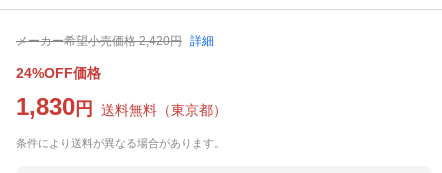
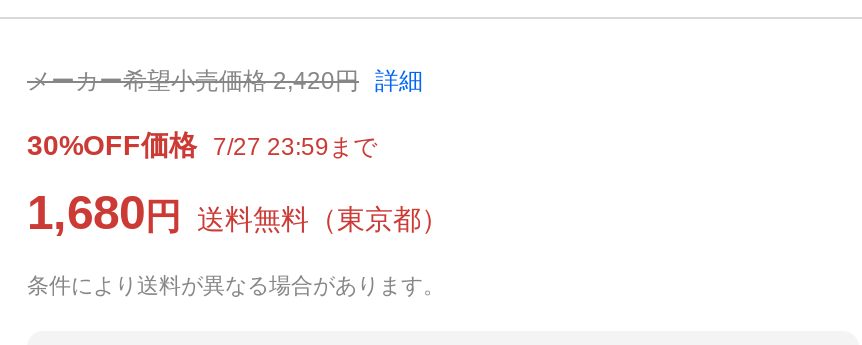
[16,65,227,120] 24%OFF価格 | 1,830円 送料無料（東京都） -> [27,129,449,239] 30%OFF価格 7/27 23:59まで | 1,680円 送料無料（東京都）

